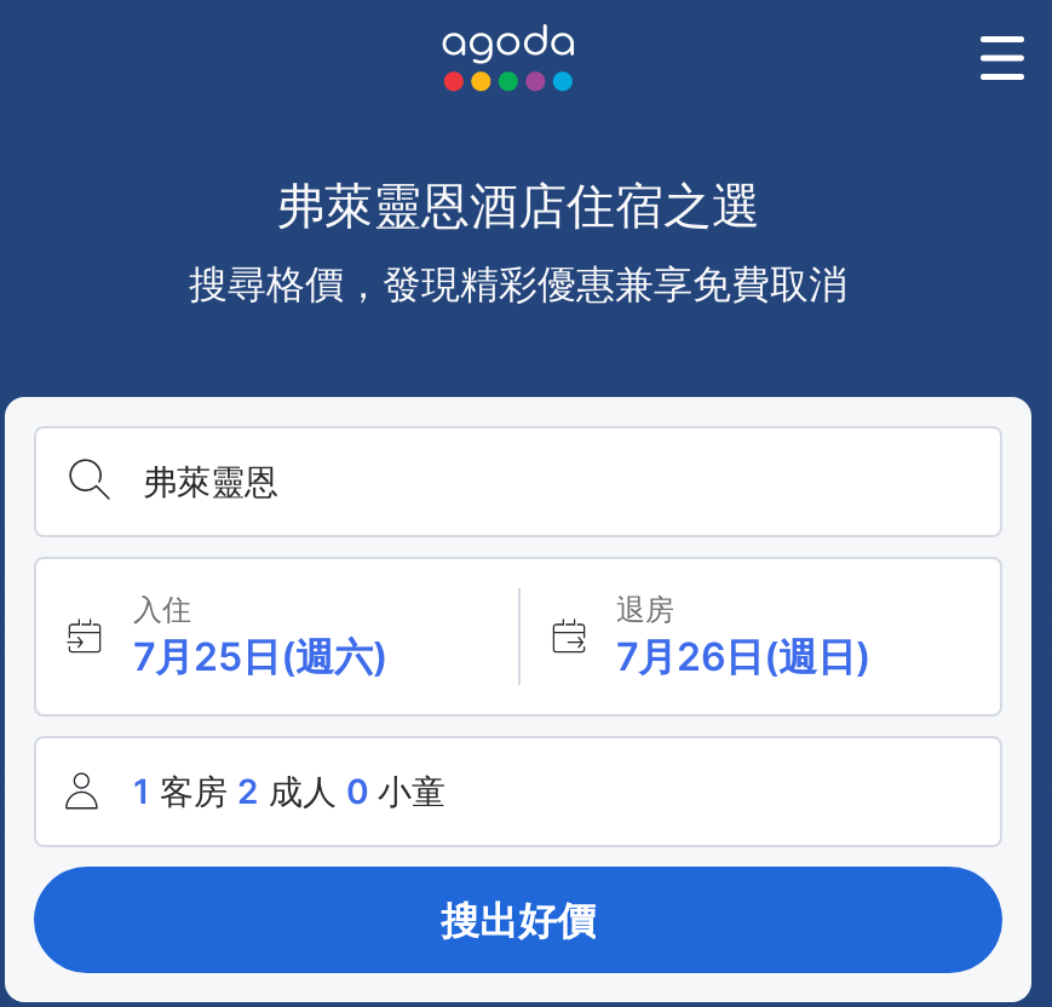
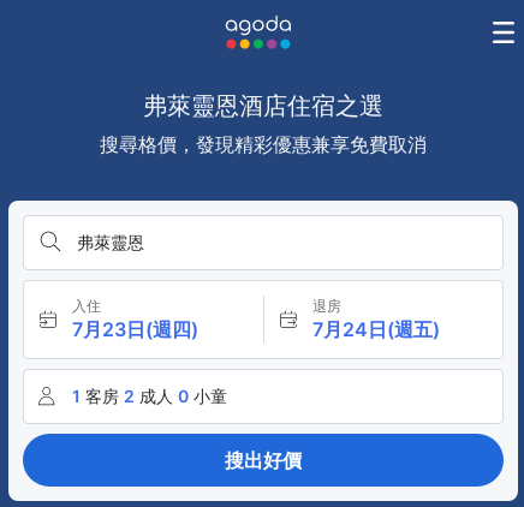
[133,632,387,680] 7月25日(週六) -> [72,317,198,341] 7月23日(週四)
[616,632,870,680] 7月26日(週日) -> [312,317,439,341] 7月24日(週五)

